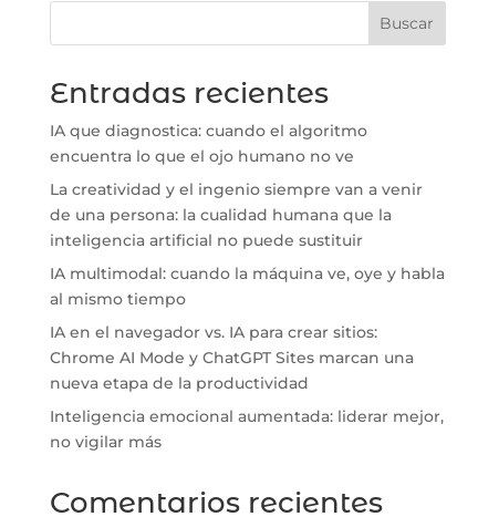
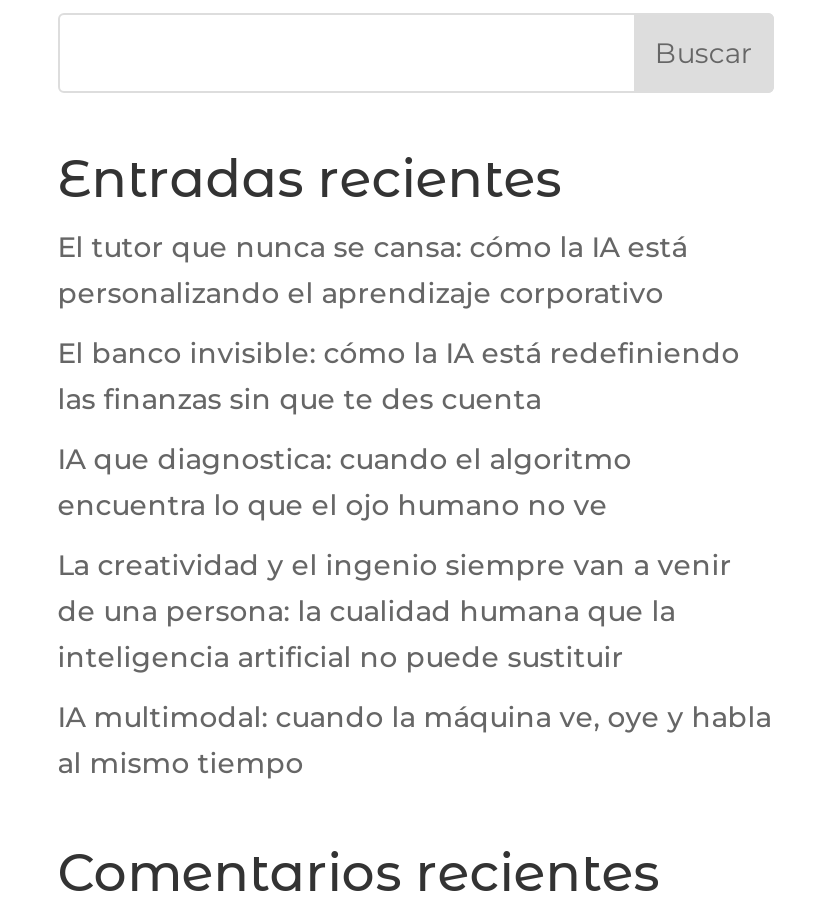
none -> [58,229,740,417] El tutor que nunca se cansa: cómo la IA está | personalizando el aprendizaje corporativo | El banco invisible: cómo la IA está redefiniendo | las finanzas sin que te des cuenta
moved [50,121,445,309] -> [58,441,772,781]: IA que diagnostica: cuando el algoritmo | encuentra lo que el ojo humano no ve | La creatividad y el ingenio siempre van a venir | de una persona: la cualidad humana que la | inteligencia artificial no puede sustituir | IA multimodal: cuando la máquina ve, oye y habla | al mismo tiempo
[50,322,443,452] IA en el navegador vs. IA para crear sitios: | Chrome AI Mode y ChatGPT Sites marcan una | nueva etapa de la productividad | Inteligencia emocional aumentada: liderar mejor, | no vigilar más -> none

